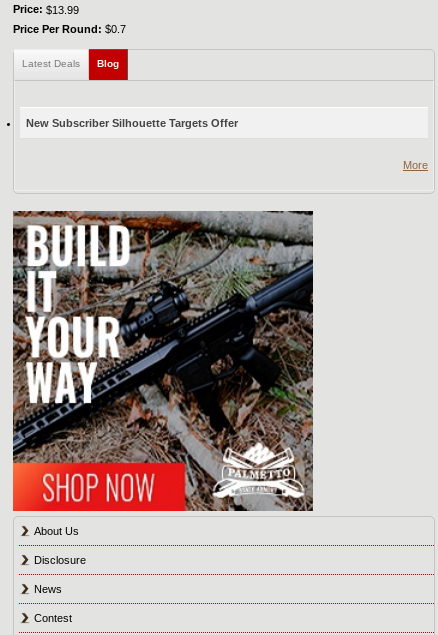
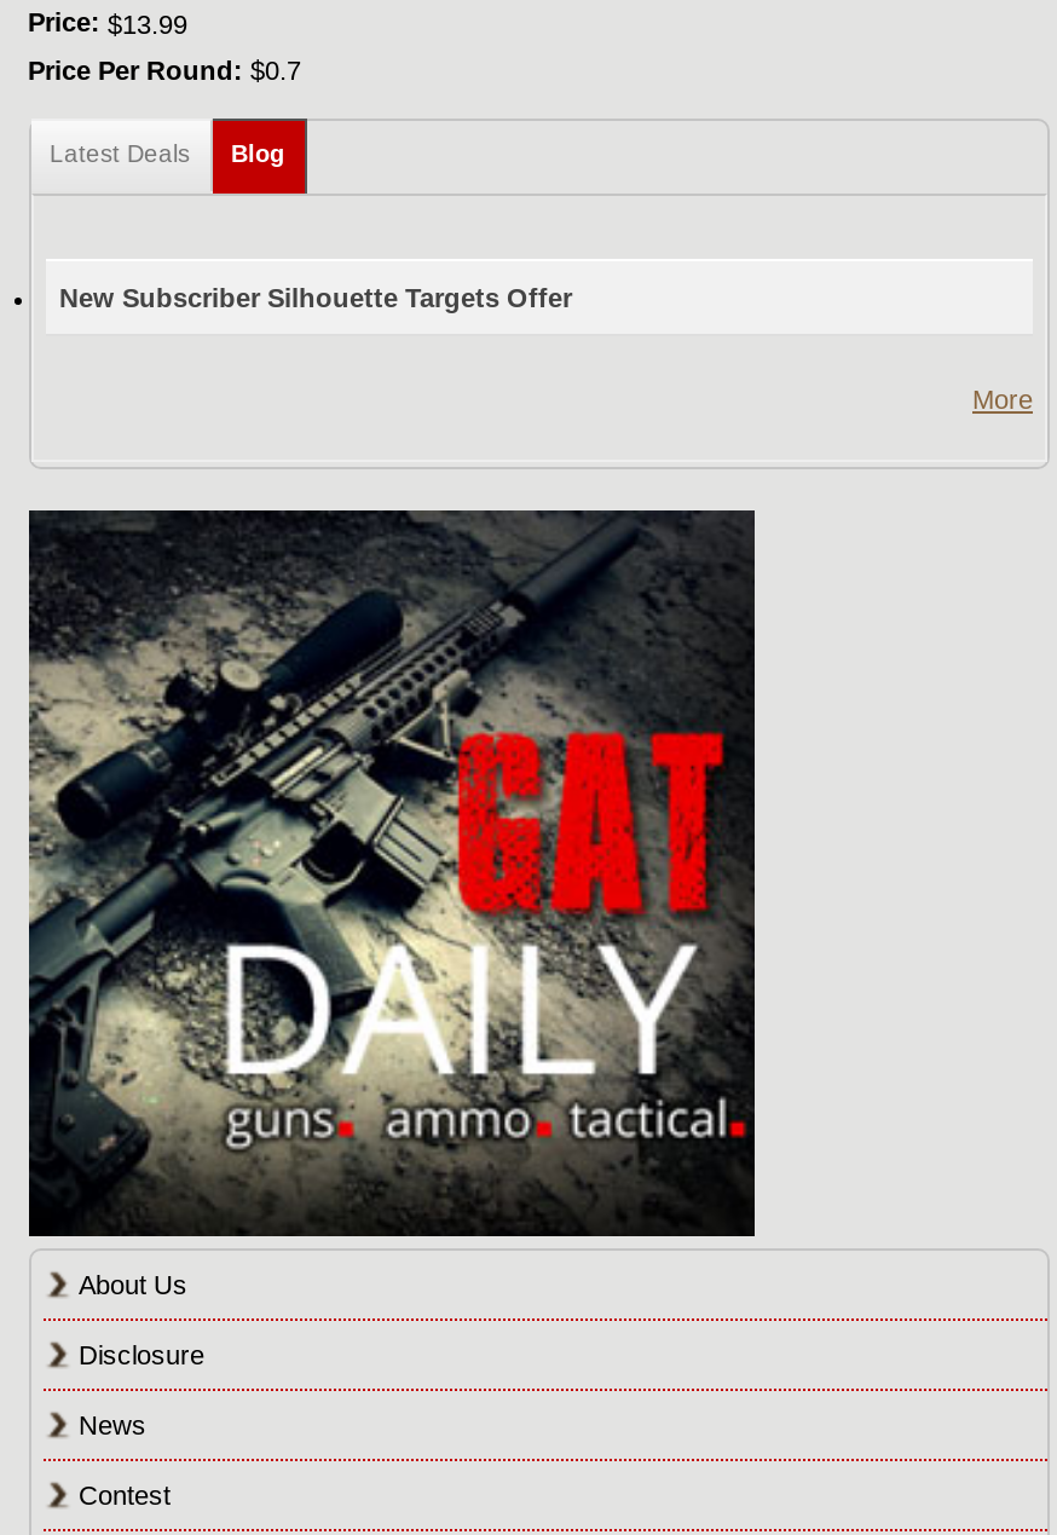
[12,210,314,512] [image] -> [27,508,757,1239] [image]

